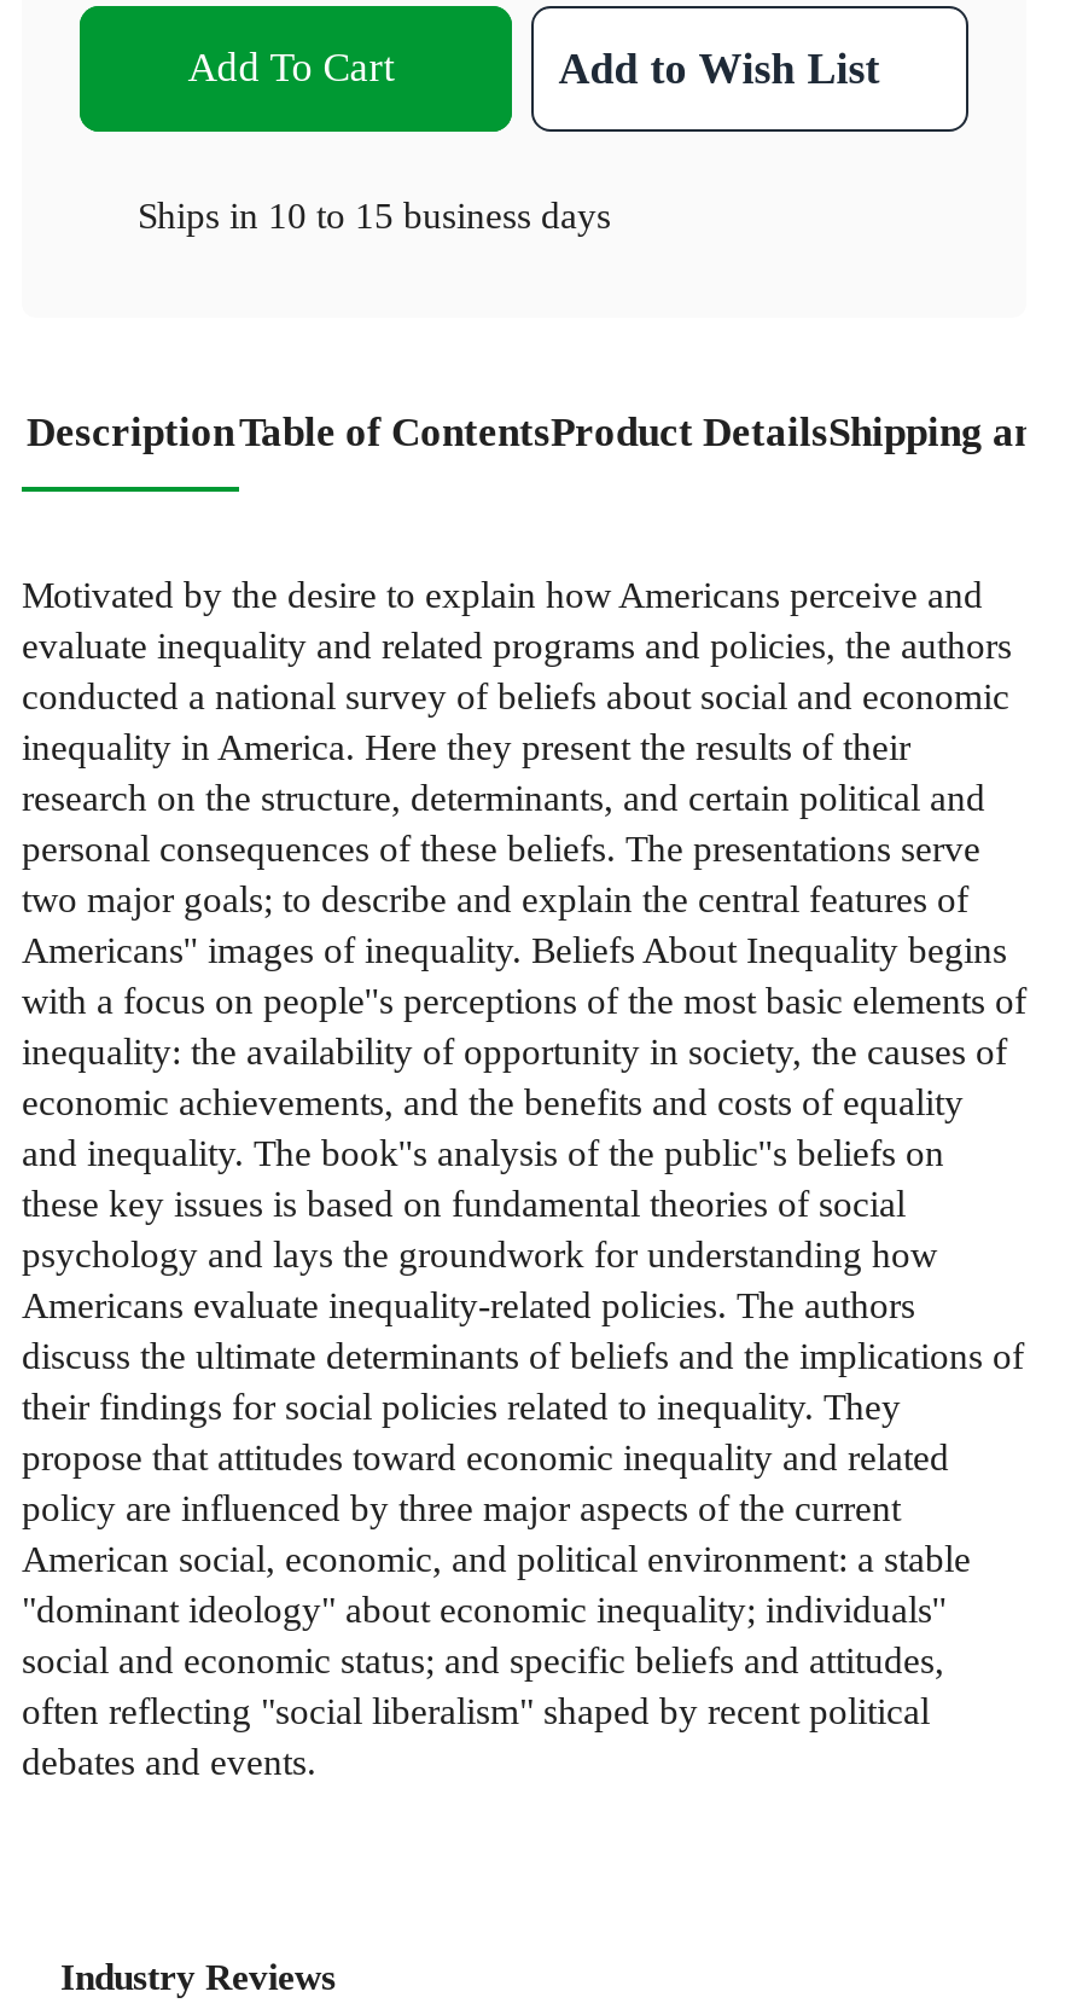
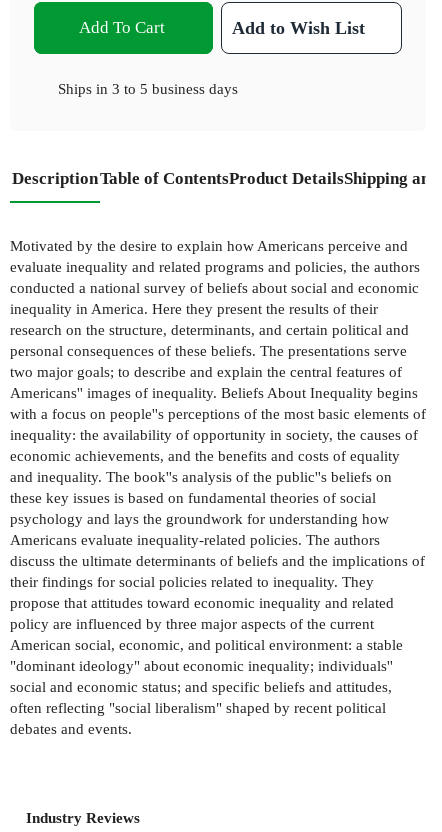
[138,195,611,237] Ships in 10 to 15 business days -> [58,80,238,97] Ships in 3 to 5 business days

